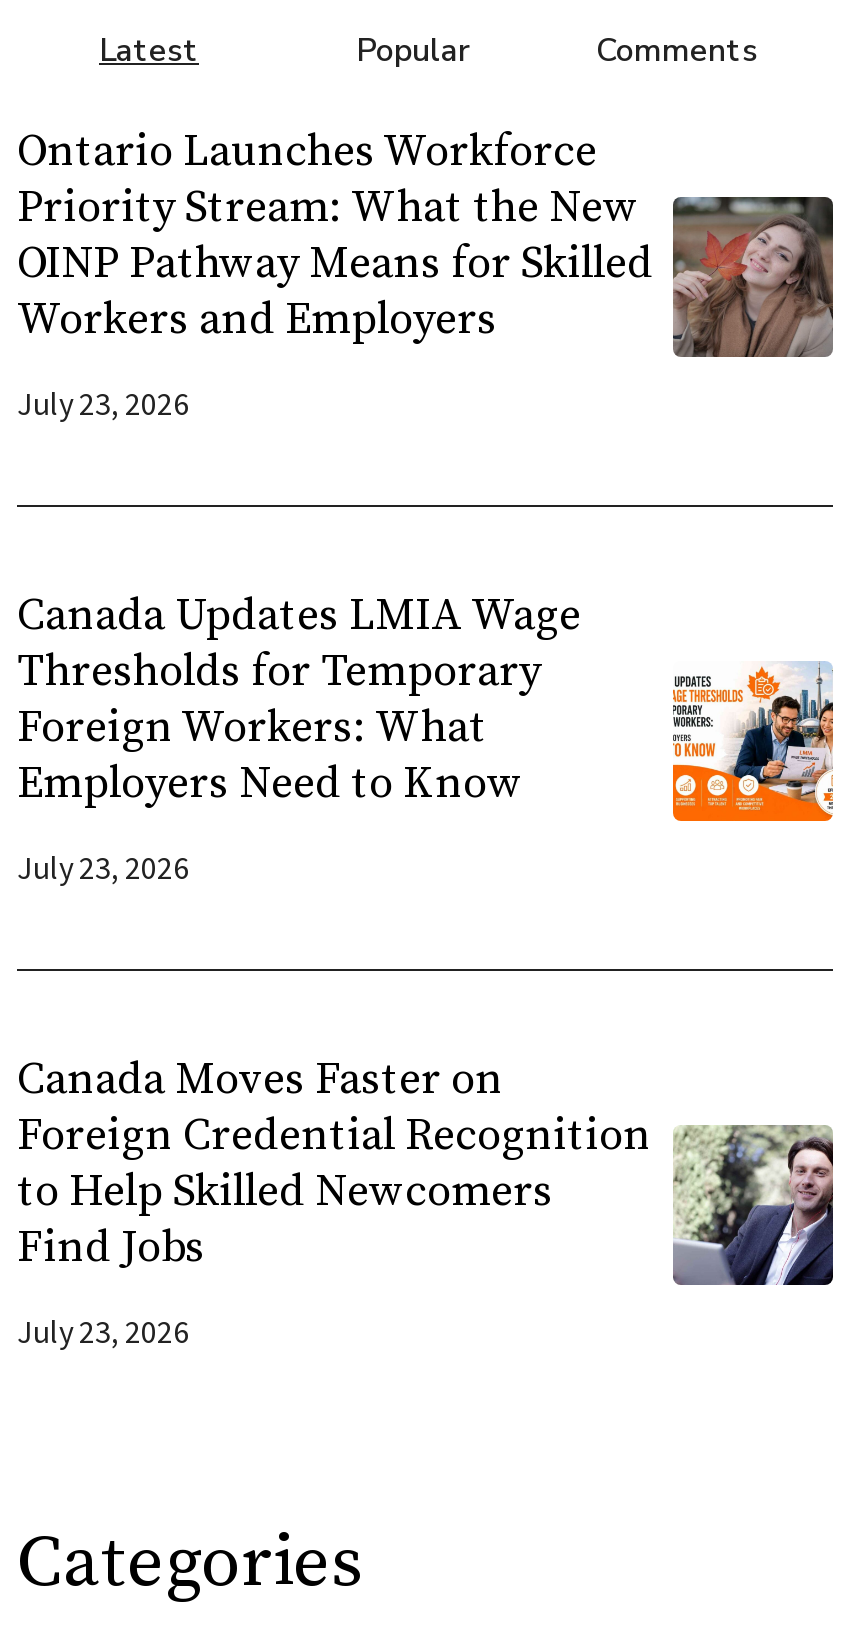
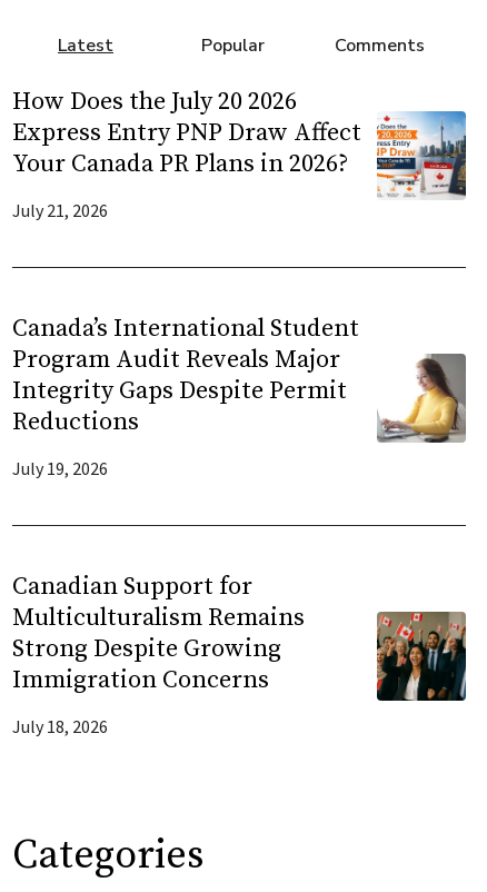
[17,125,835,359] [image] | Ontario Launches Workforce | Priority Stream: What the New | OINP Pathway Means for Skilled | Workers and Employers -> [12,87,467,200] [image] | How Does the July 20 2026 | Express Entry PNP Draw Affect | Your Canada PR Plans in 2026?
[17,383,189,423] July 23, 2026 -> [12,199,108,221] July 21, 2026
[17,589,581,811] Canada Updates LMIA Wage | Thresholds for Temporary | Foreign Workers: What | Employers Need to Know -> [12,314,359,437] Canada’s International Student | Program Audit Reveals Major | Integrity Gaps Despite Permit | Reductions
[671,661,835,823] [image] -> [377,353,466,444] [image]
[17,847,189,887] July 23, 2026 -> [12,457,108,479] July 19, 2026
[17,1053,651,1275] Canada Moves Faster on | Foreign Credential Recognition | to Help Skilled Newcomers | Find Jobs -> [12,572,305,695] Canadian Support for | Multiculturalism Remains | Strong Despite Growing | Immigration Concerns
[671,1125,833,1287] [image] -> [376,612,467,702] [image]
[17,1311,189,1351] July 23, 2026 -> [12,715,108,737] July 18, 2026

